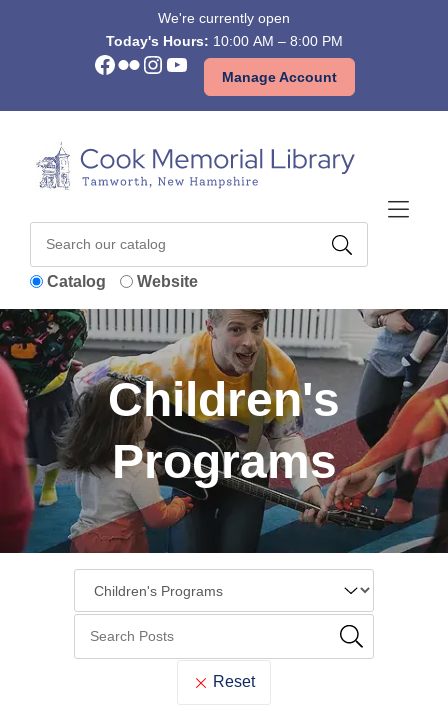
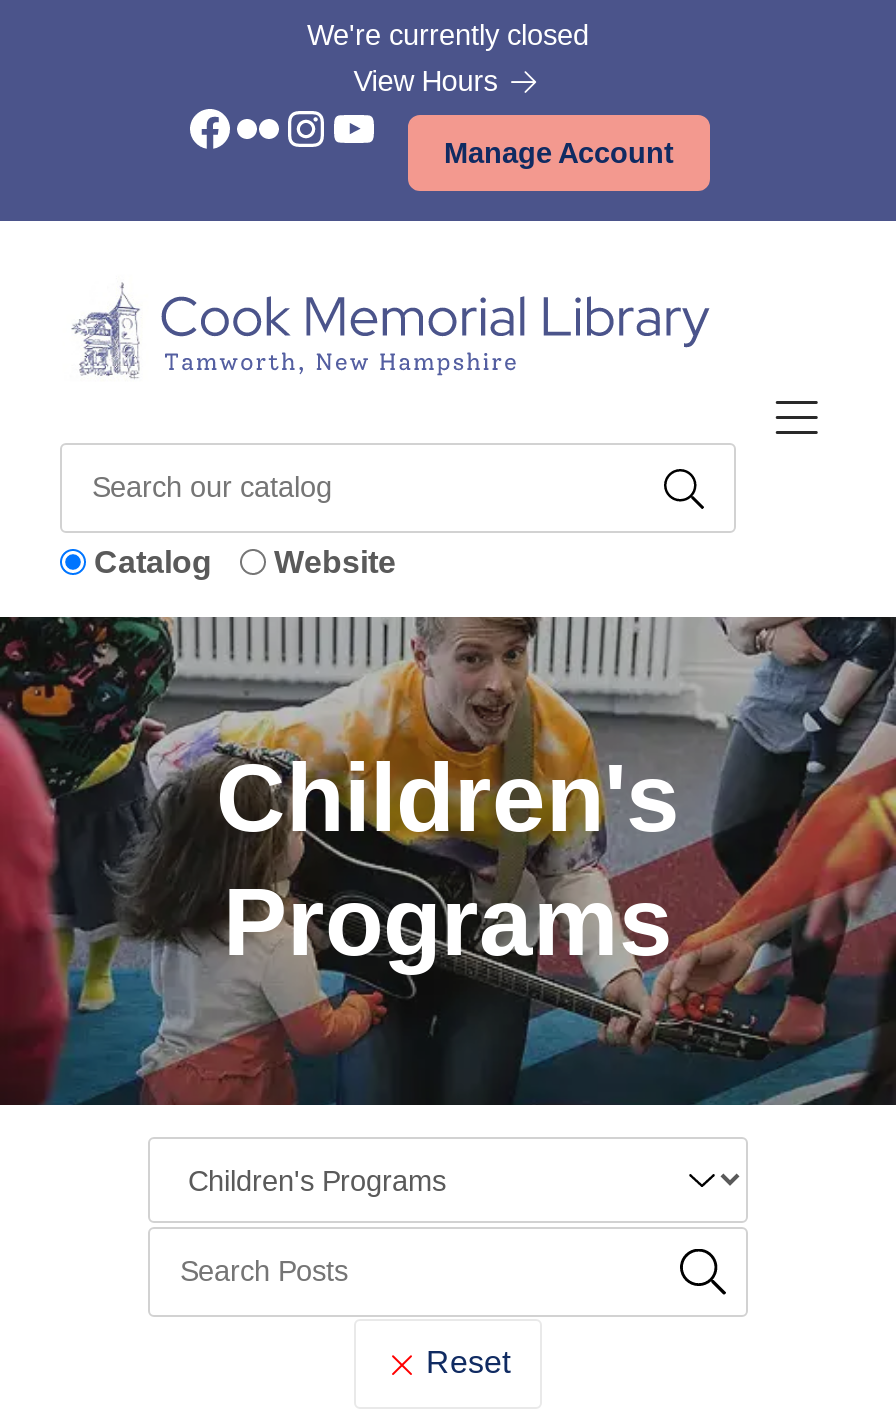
[105,10,342,49] We're currently open | Today's Hours: 10:00 AM – 8:00 PM -> [307,19,589,97] We're currently closed | View Hours

